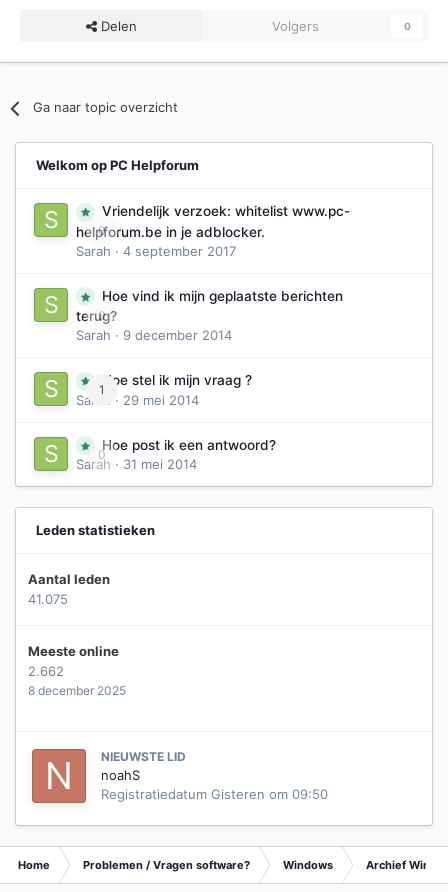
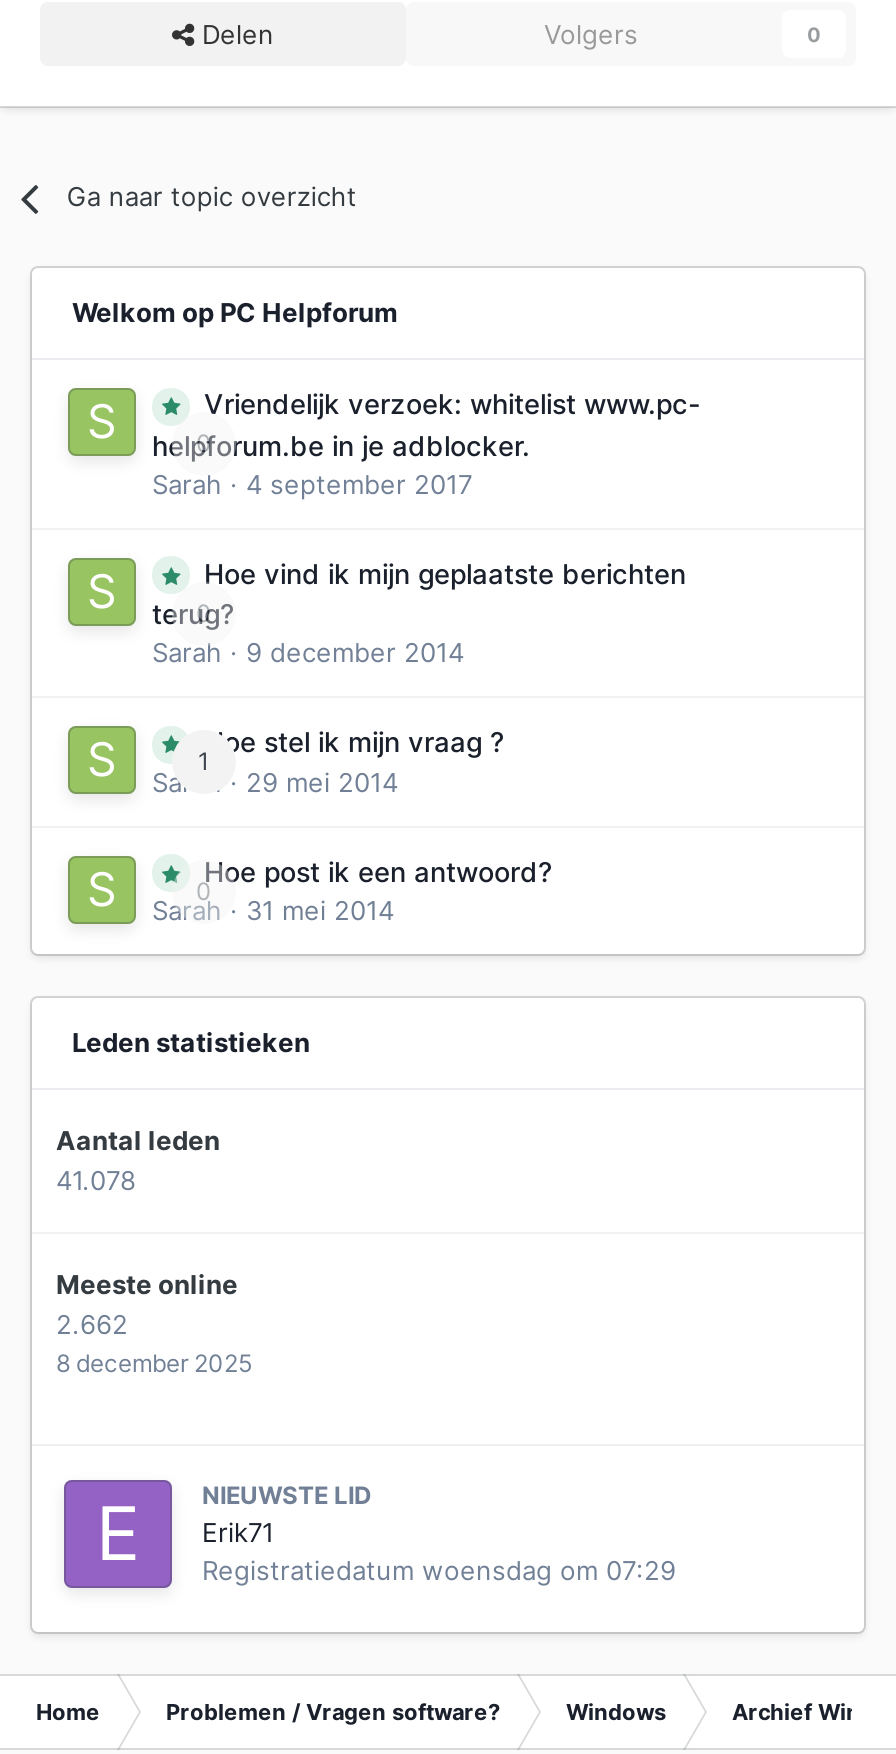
[28,591,68,607] 41.075 -> [56,1165,136,1197] 41.078
[31,748,328,804] [image] | noahS | Registratiedatum Gisteren om 09:50 -> [62,1478,676,1590] [image] | Erik71 | Registratiedatum woensdag om 07:29

